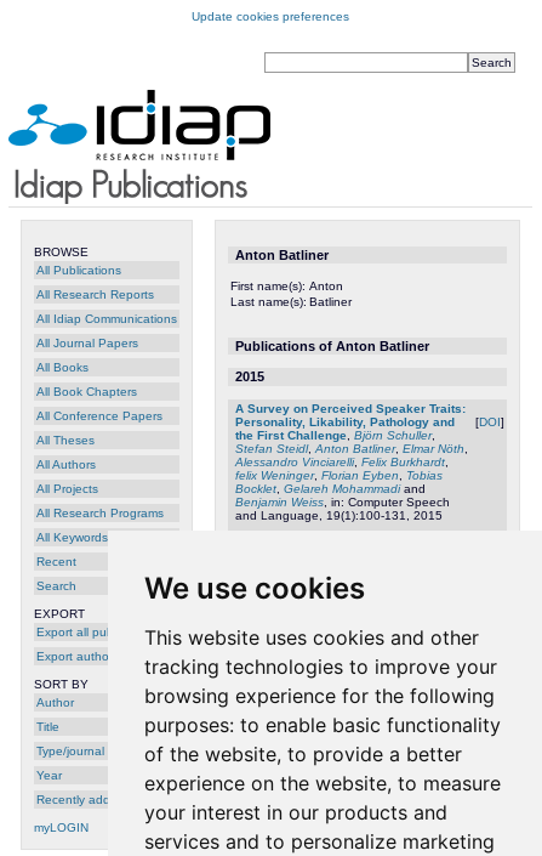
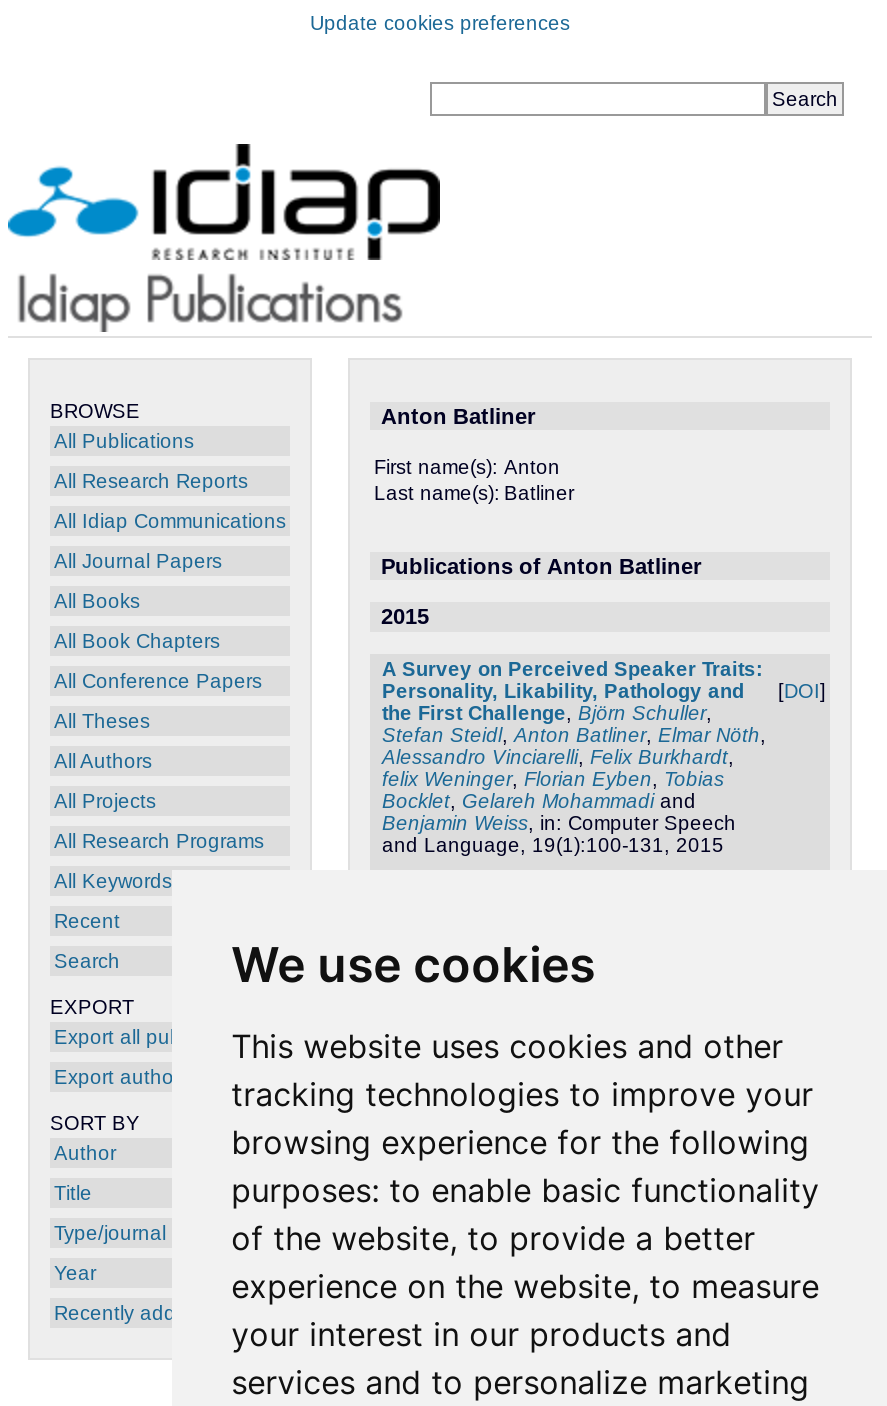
[34,821,89,834] myLOGIN -> none

